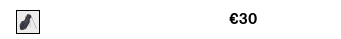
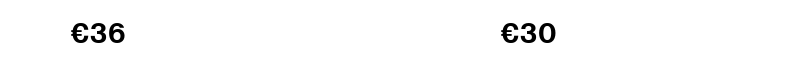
none -> [70,18,126,50] €36

